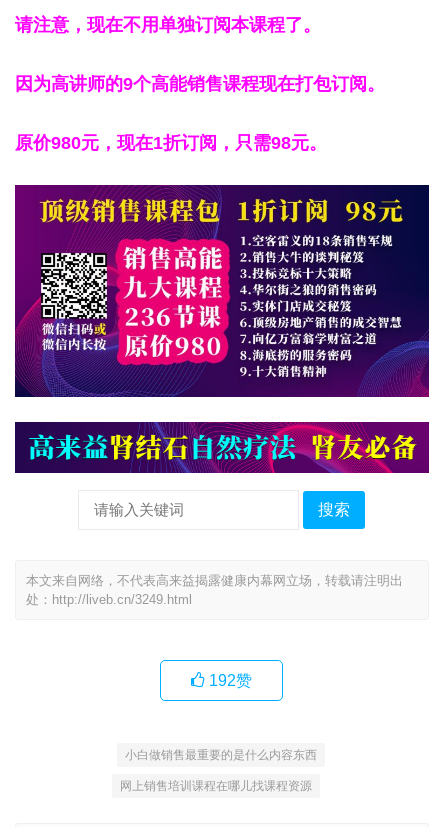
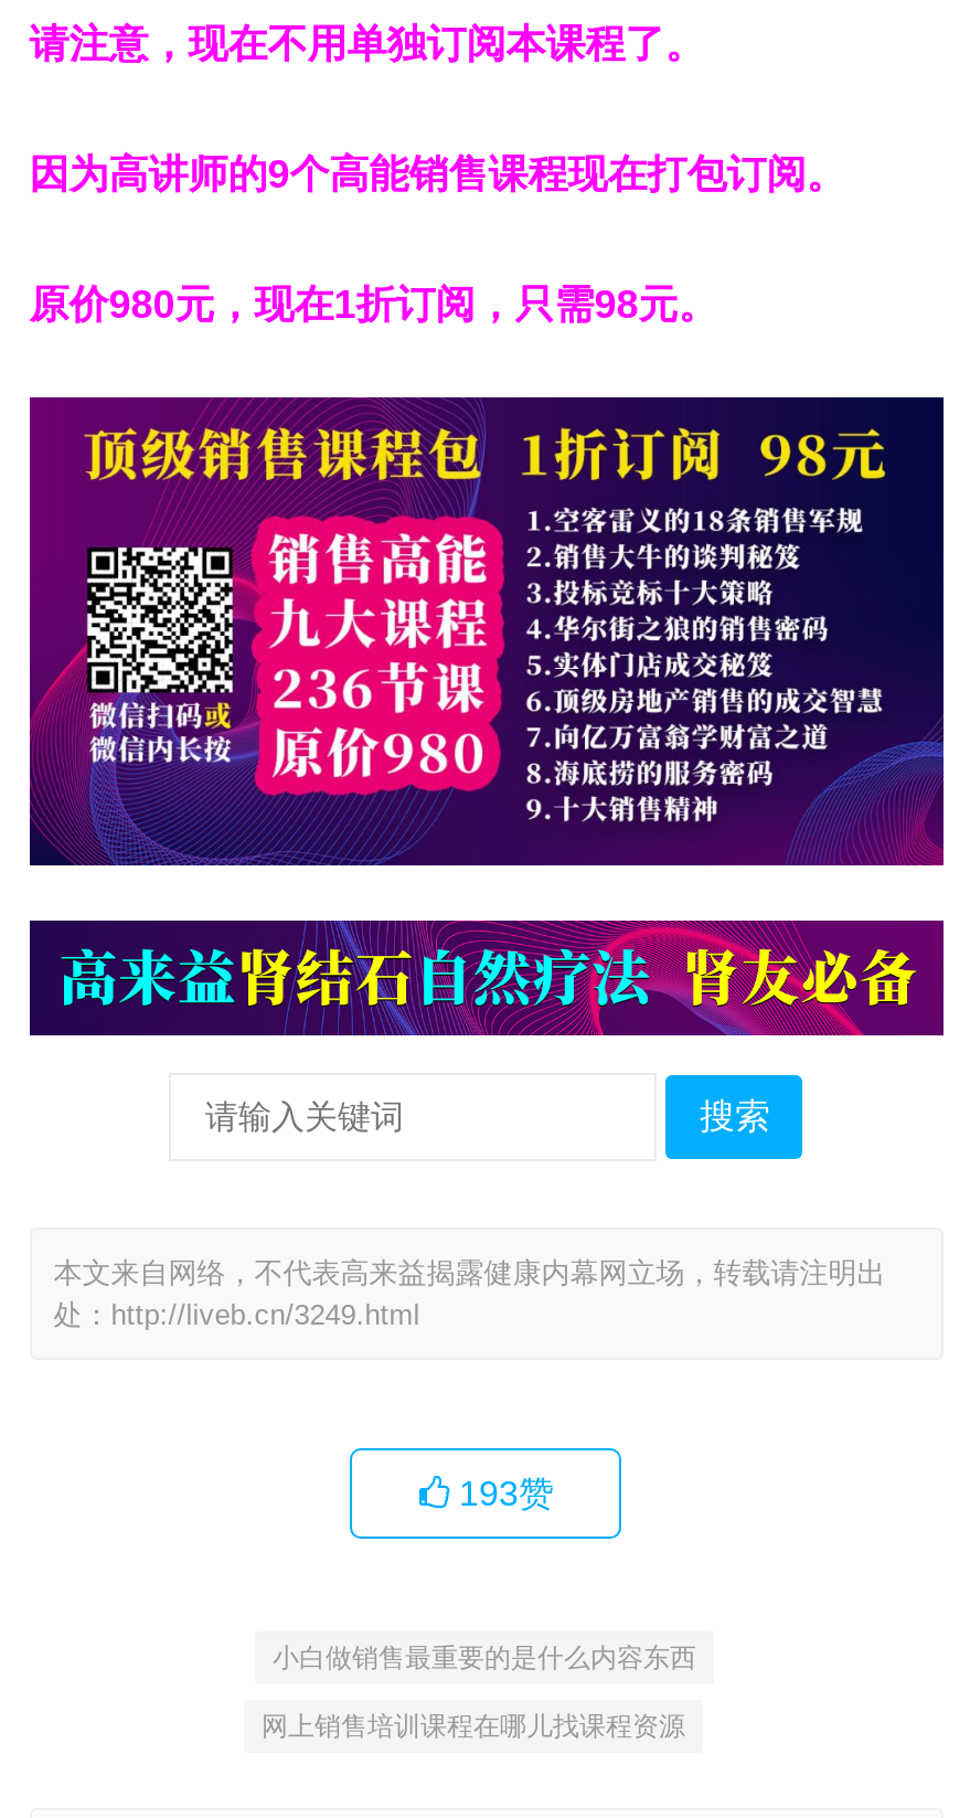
[205,672,252,689] 192赞 -> [450,1474,554,1511] 193赞

